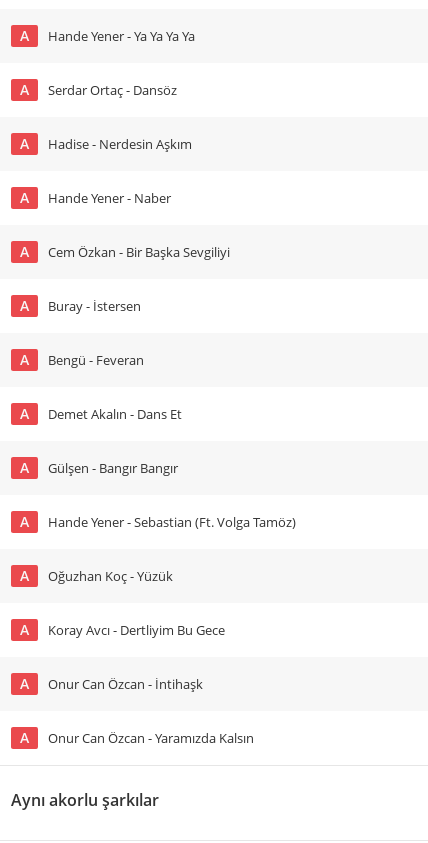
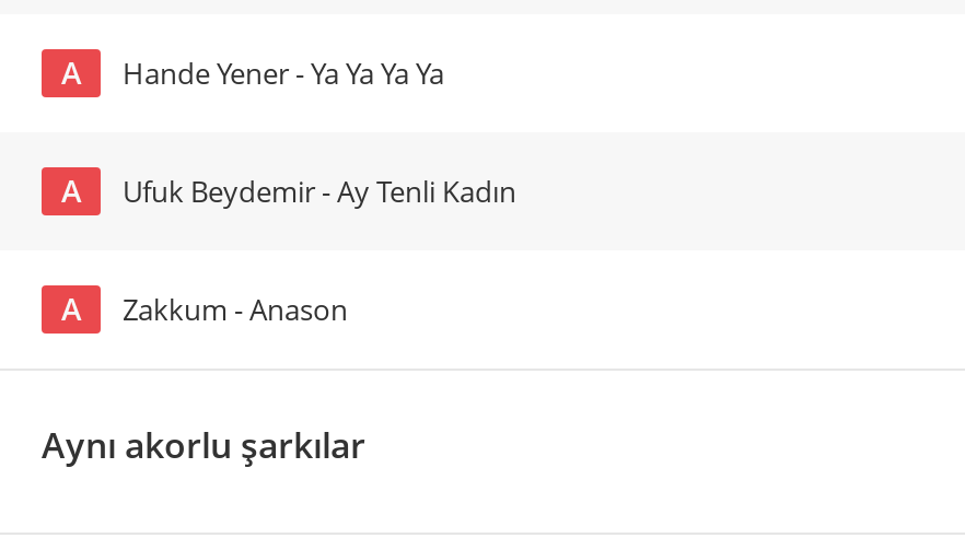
[48,81,177,99] Serdar Ortaç - Dansöz -> [123,172,516,211] Ufuk Beydemir - Ay Tenli Kadın
[20,135,296,747] Hadise - Nerdesin Aşkım | A | Hande Yener - Naber | A | Cem Özkan - Bir Başka Sevgiliyi | A | Buray - İstersen | A | Bengü - Feveran | A | Demet Akalın - Dans Et | A | Gülşen - Bangır Bangır | A | Hande Yener - Sebastian (Ft. Volga Tamöz) | A | Oğuzhan Koç - Yüzük | A | Koray Avcı - Dertliyim Bu Gece | A | Onur Can Özcan - İntihaşk | A | Onur Can Özcan - Yaramızda Kalsın -> [123,290,348,329] Zakkum - Anason

